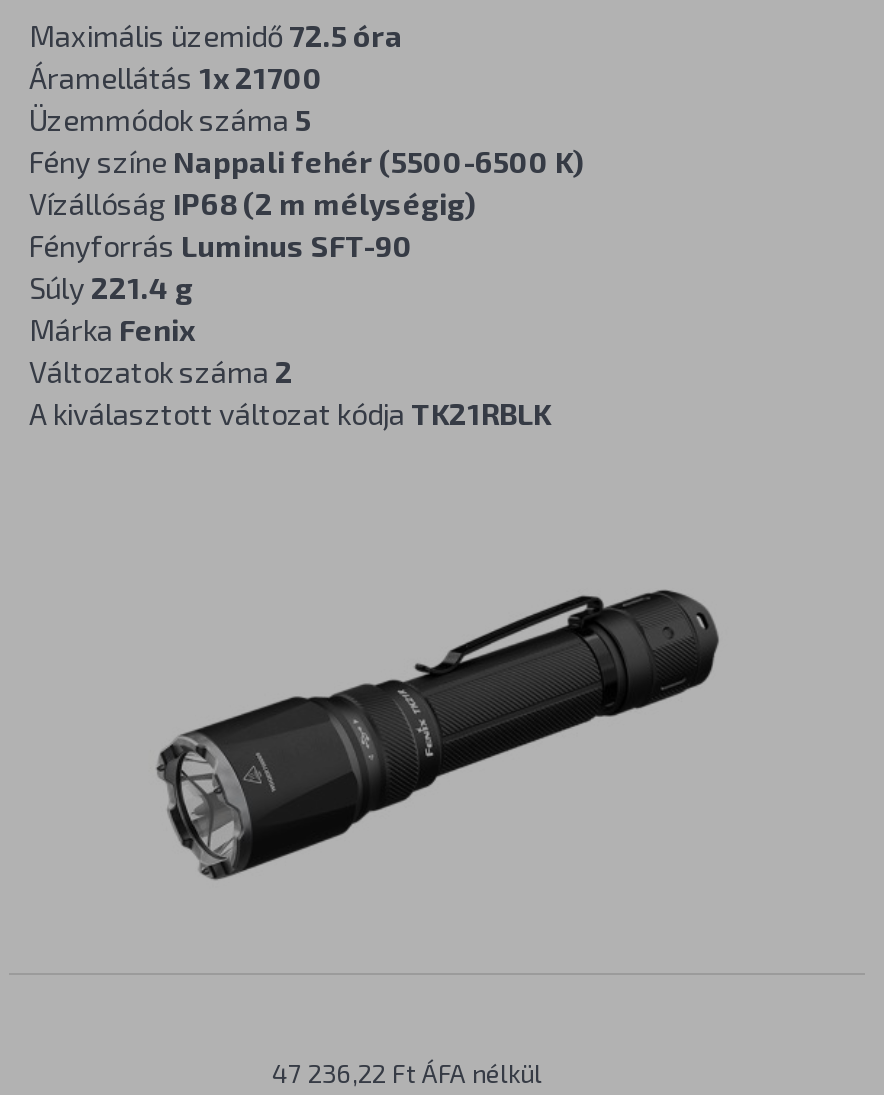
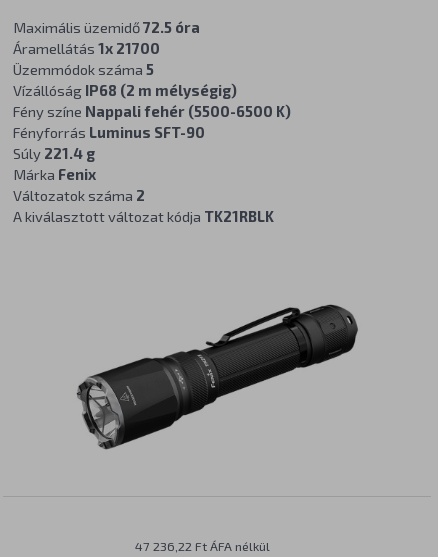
moved [29,143,585,179] -> [13,102,291,120]: Fény színe Nappali fehér (5500-6500 K)
moved [29,185,477,221] -> [13,81,237,99]: Vízállóság IP68 (2 m mélységig)

